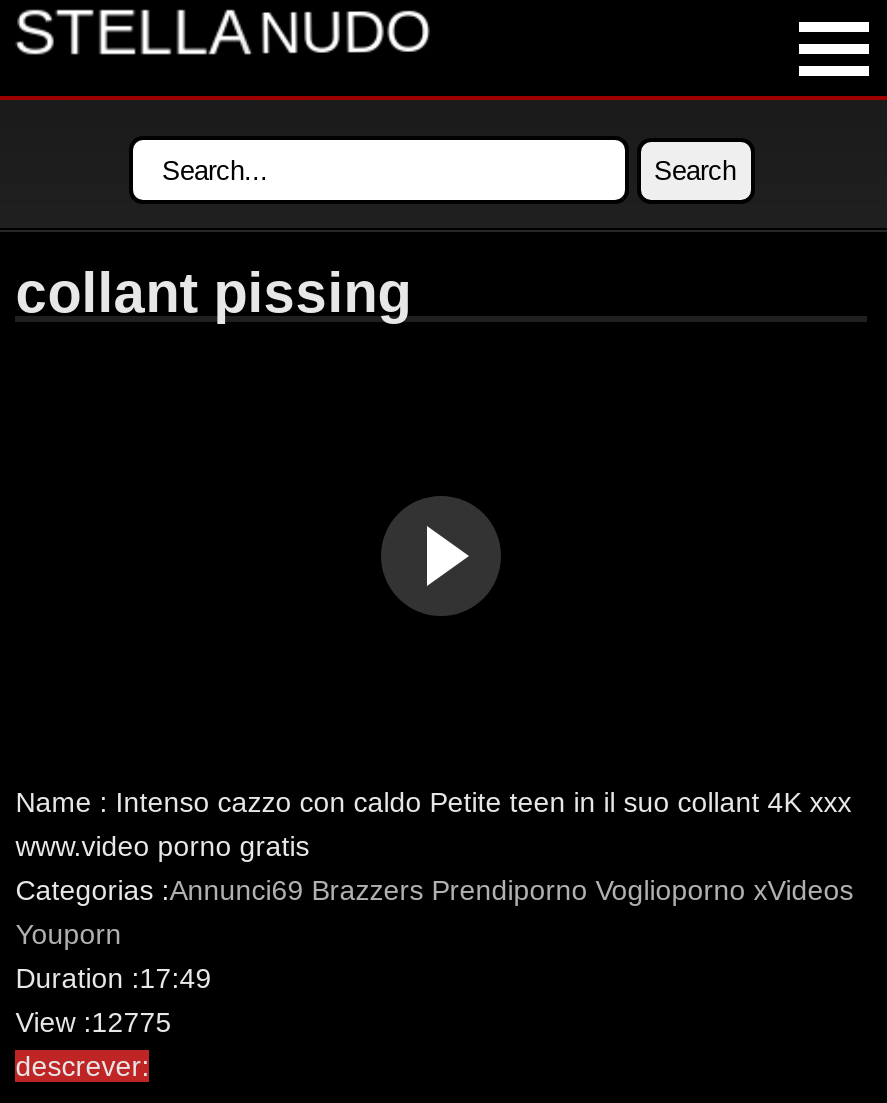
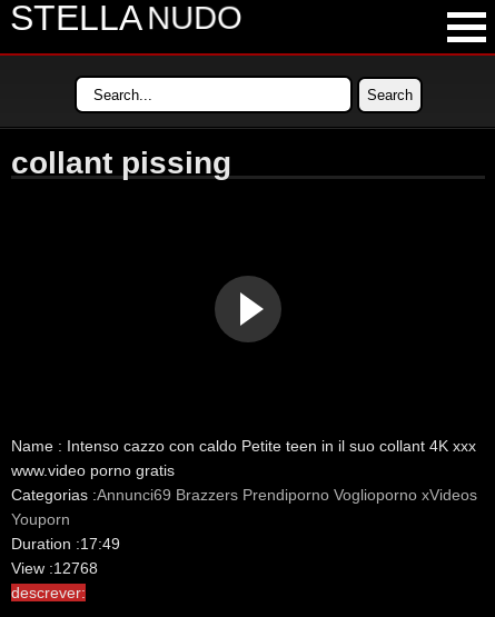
[15,1006,171,1038] View : 12775 -> [11,559,98,577] View : 12768

